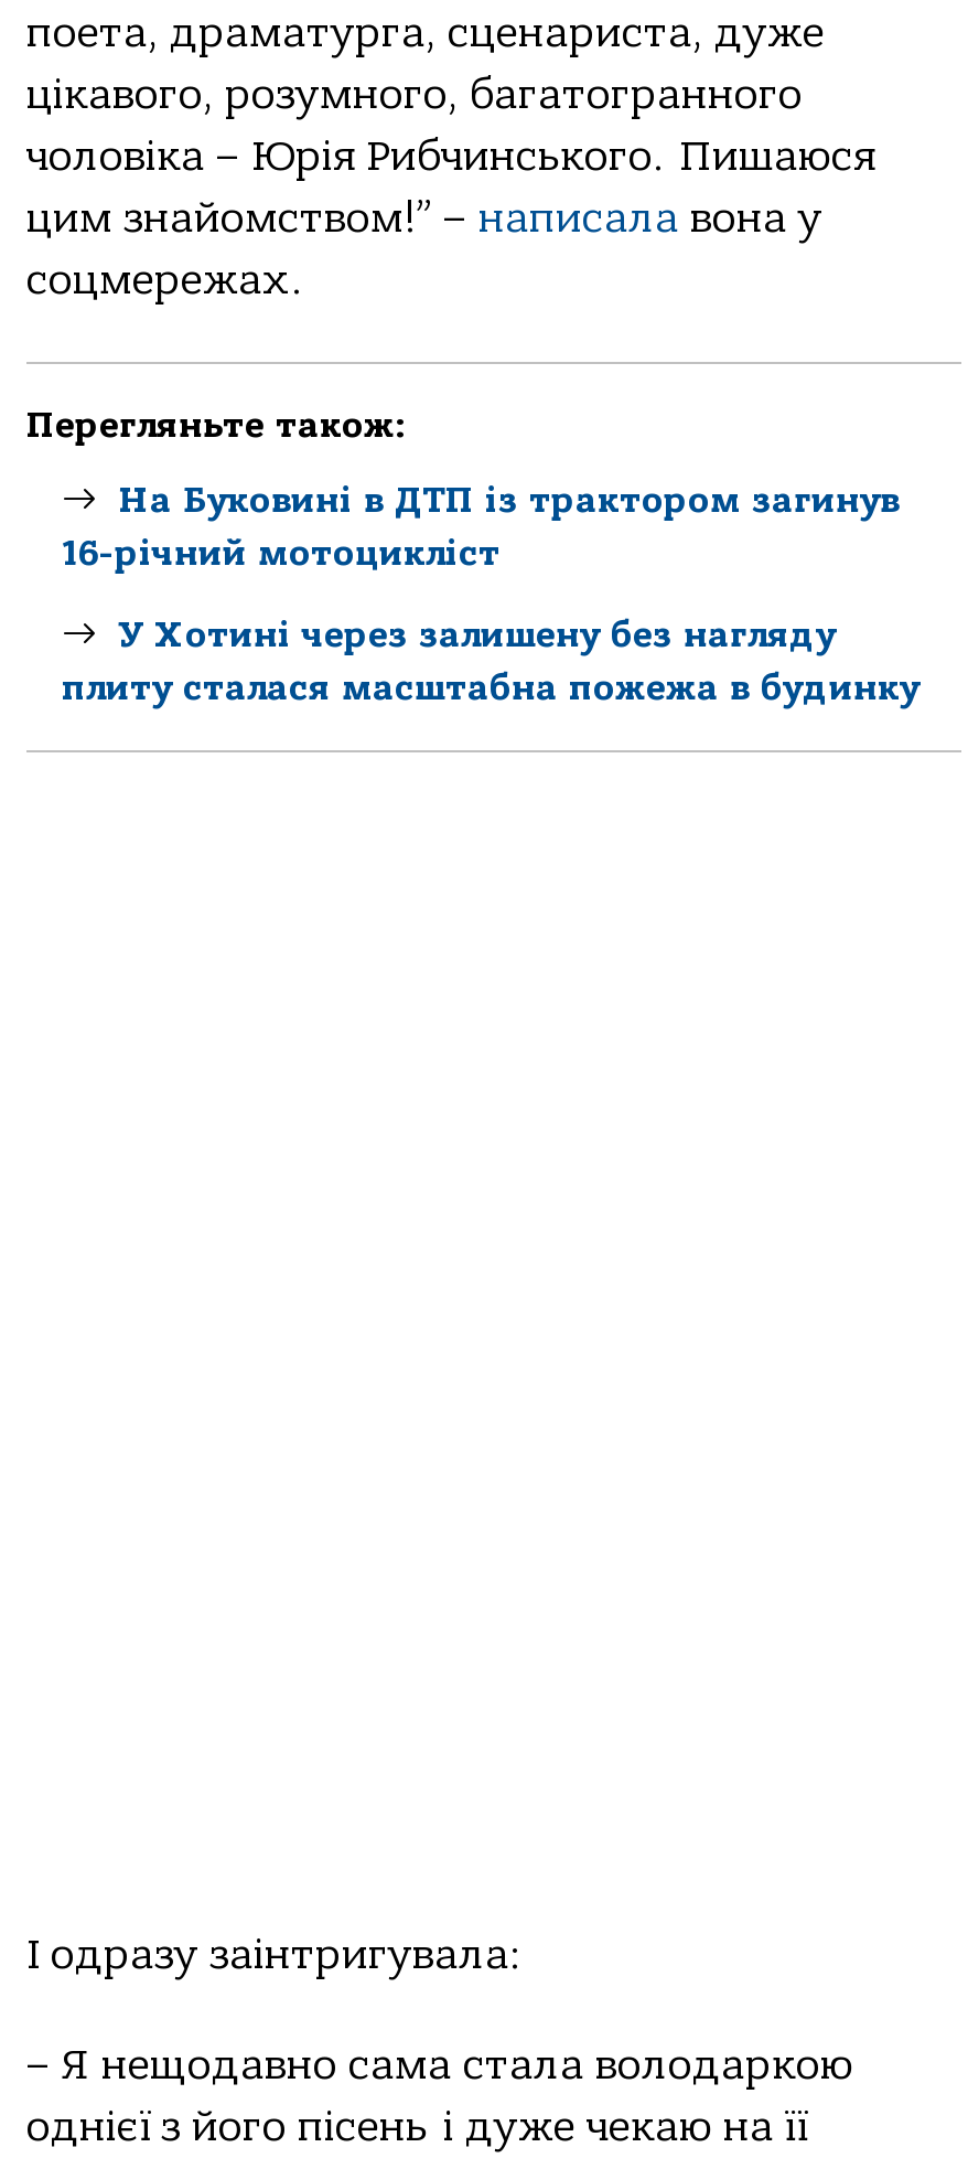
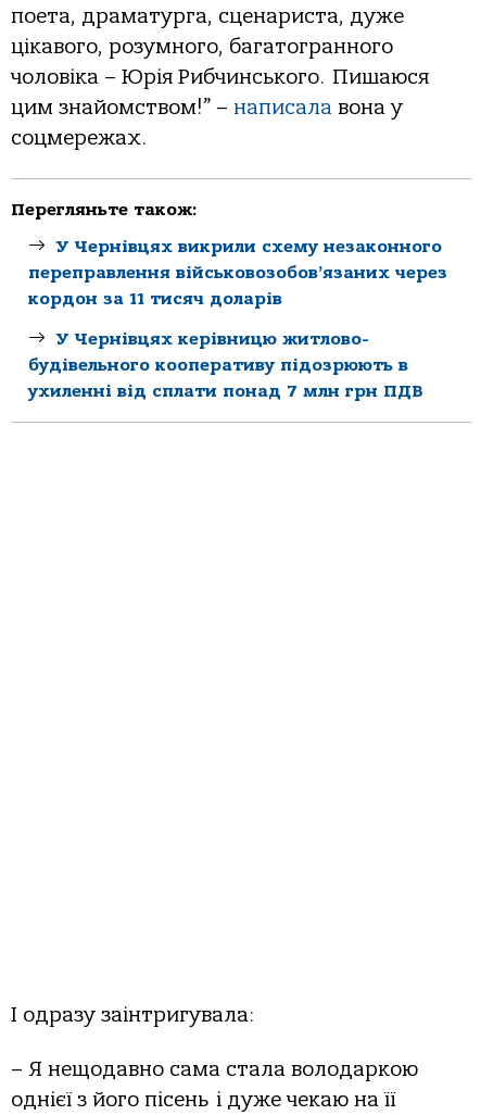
[62,481,900,573] На Буковині в ДТП із трактором загинув | 16-річний мотоцикліст -> [28,237,447,308] У Чернівцях викрили схему незаконного | переправлення військовозобов’язаних через | кордон за 11 тисяч доларів
[62,615,919,707] У Хотині через залишену без нагляду | плиту сталася масштабна пожежа в будинку -> [28,329,423,401] У Чернівцях керівницю житлово- | будівельного кооперативу підозрюють в | ухиленні від сплати понад 7 млн грн ПДВ

